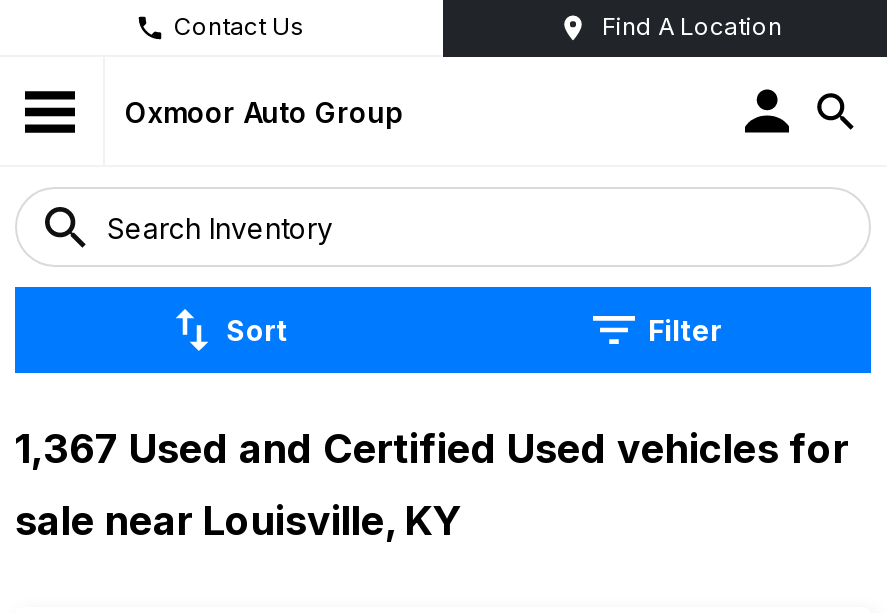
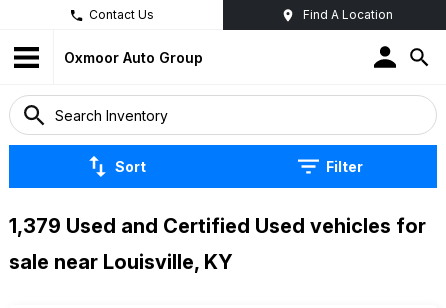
[15,425,849,473] 1,367 Used and Certified Used vehicles for -> [9,214,426,238] 1,379 Used and Certified Used vehicles for

